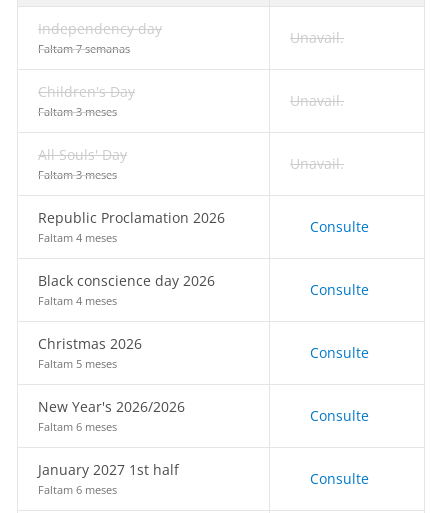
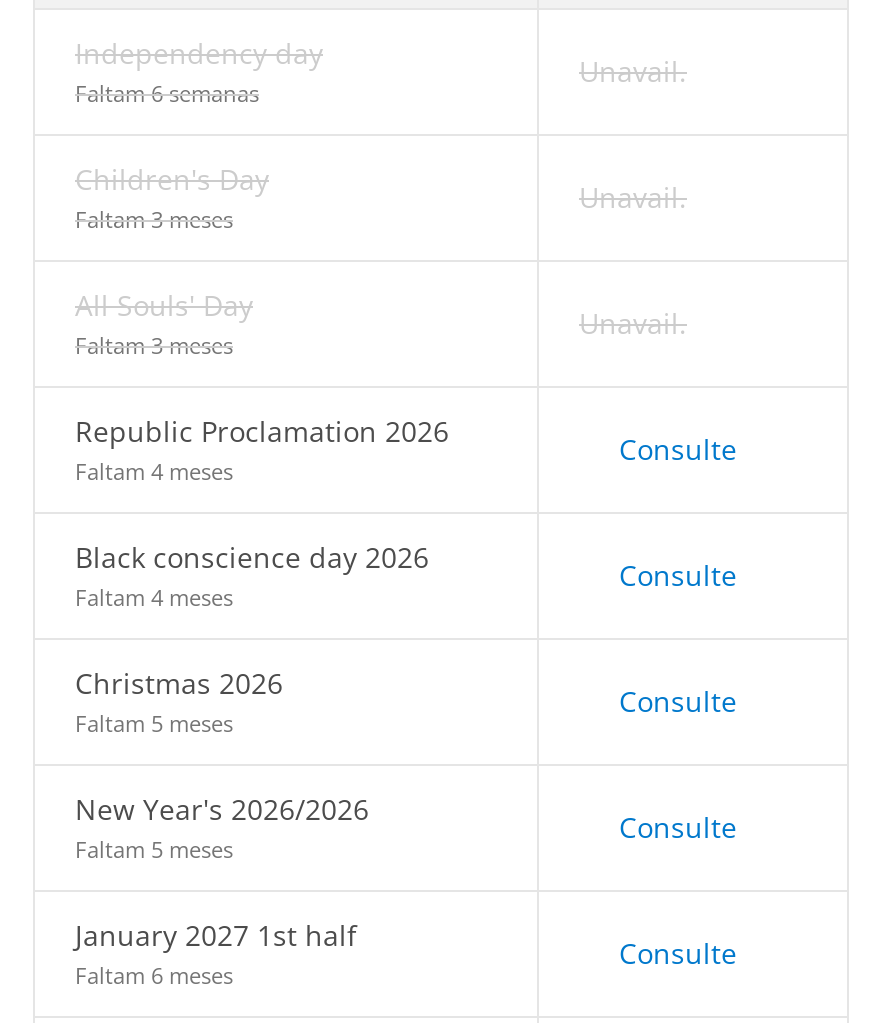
[38,41,130,56] Faltam 7 semanas -> [75,78,259,108] Faltam 6 semanas
[38,419,117,434] Faltam 6 meses -> [75,834,233,864] Faltam 5 meses

